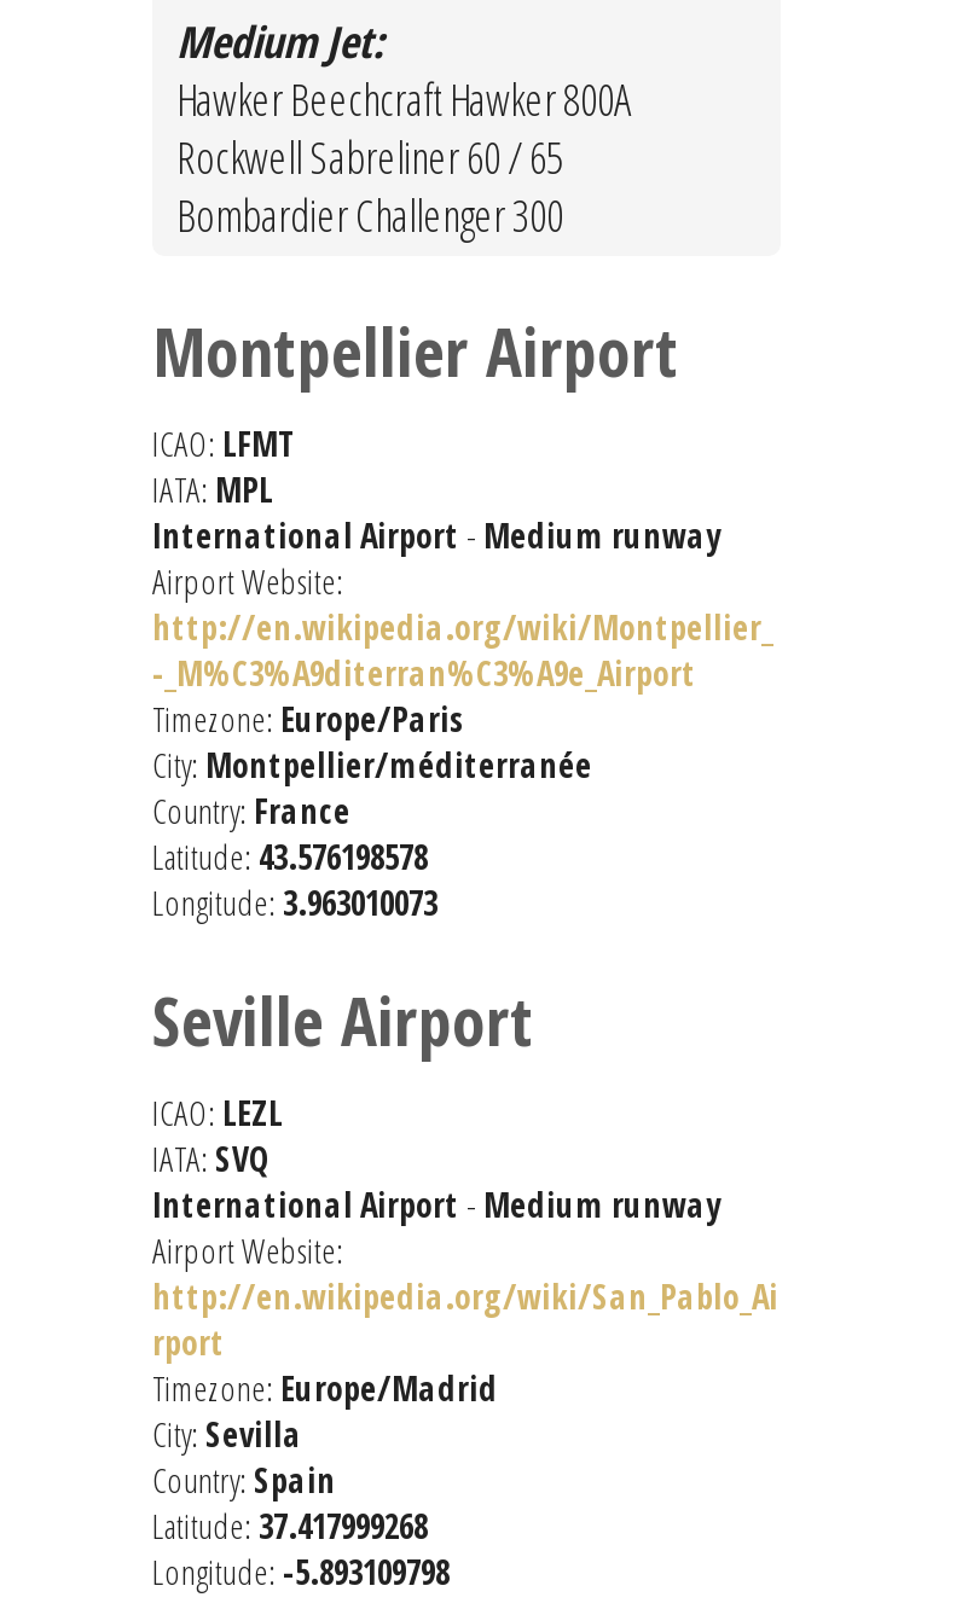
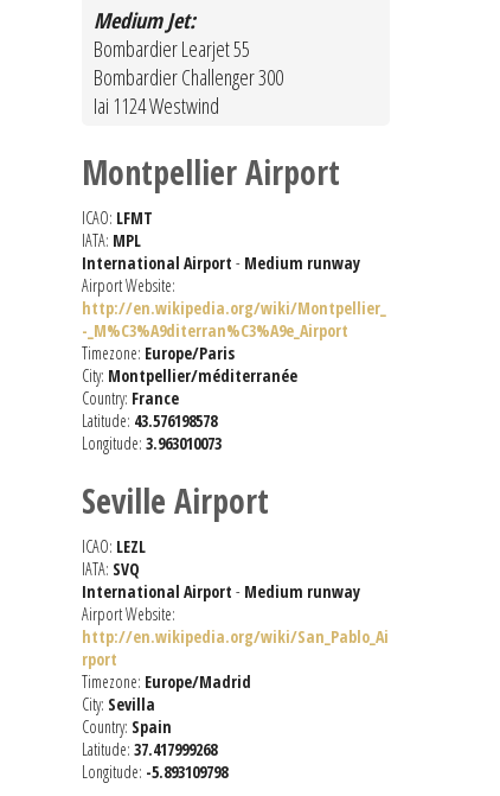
[176,71,631,187] Hawker Beechcraft Hawker 800A | Rockwell Sabreliner 60 / 65 -> [94,35,250,63] Bombardier Learjet 55
moved [176,187,563,245] -> [94,63,283,92]: Bombardier Challenger 300
none -> [94,92,219,120] Iai 1124 Westwind

